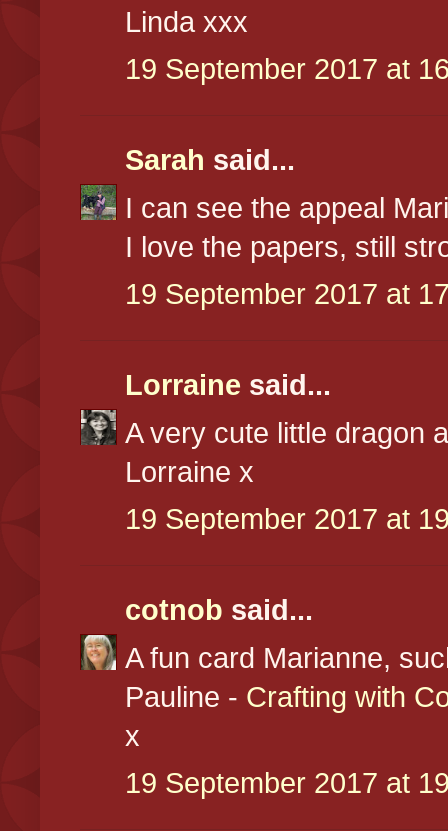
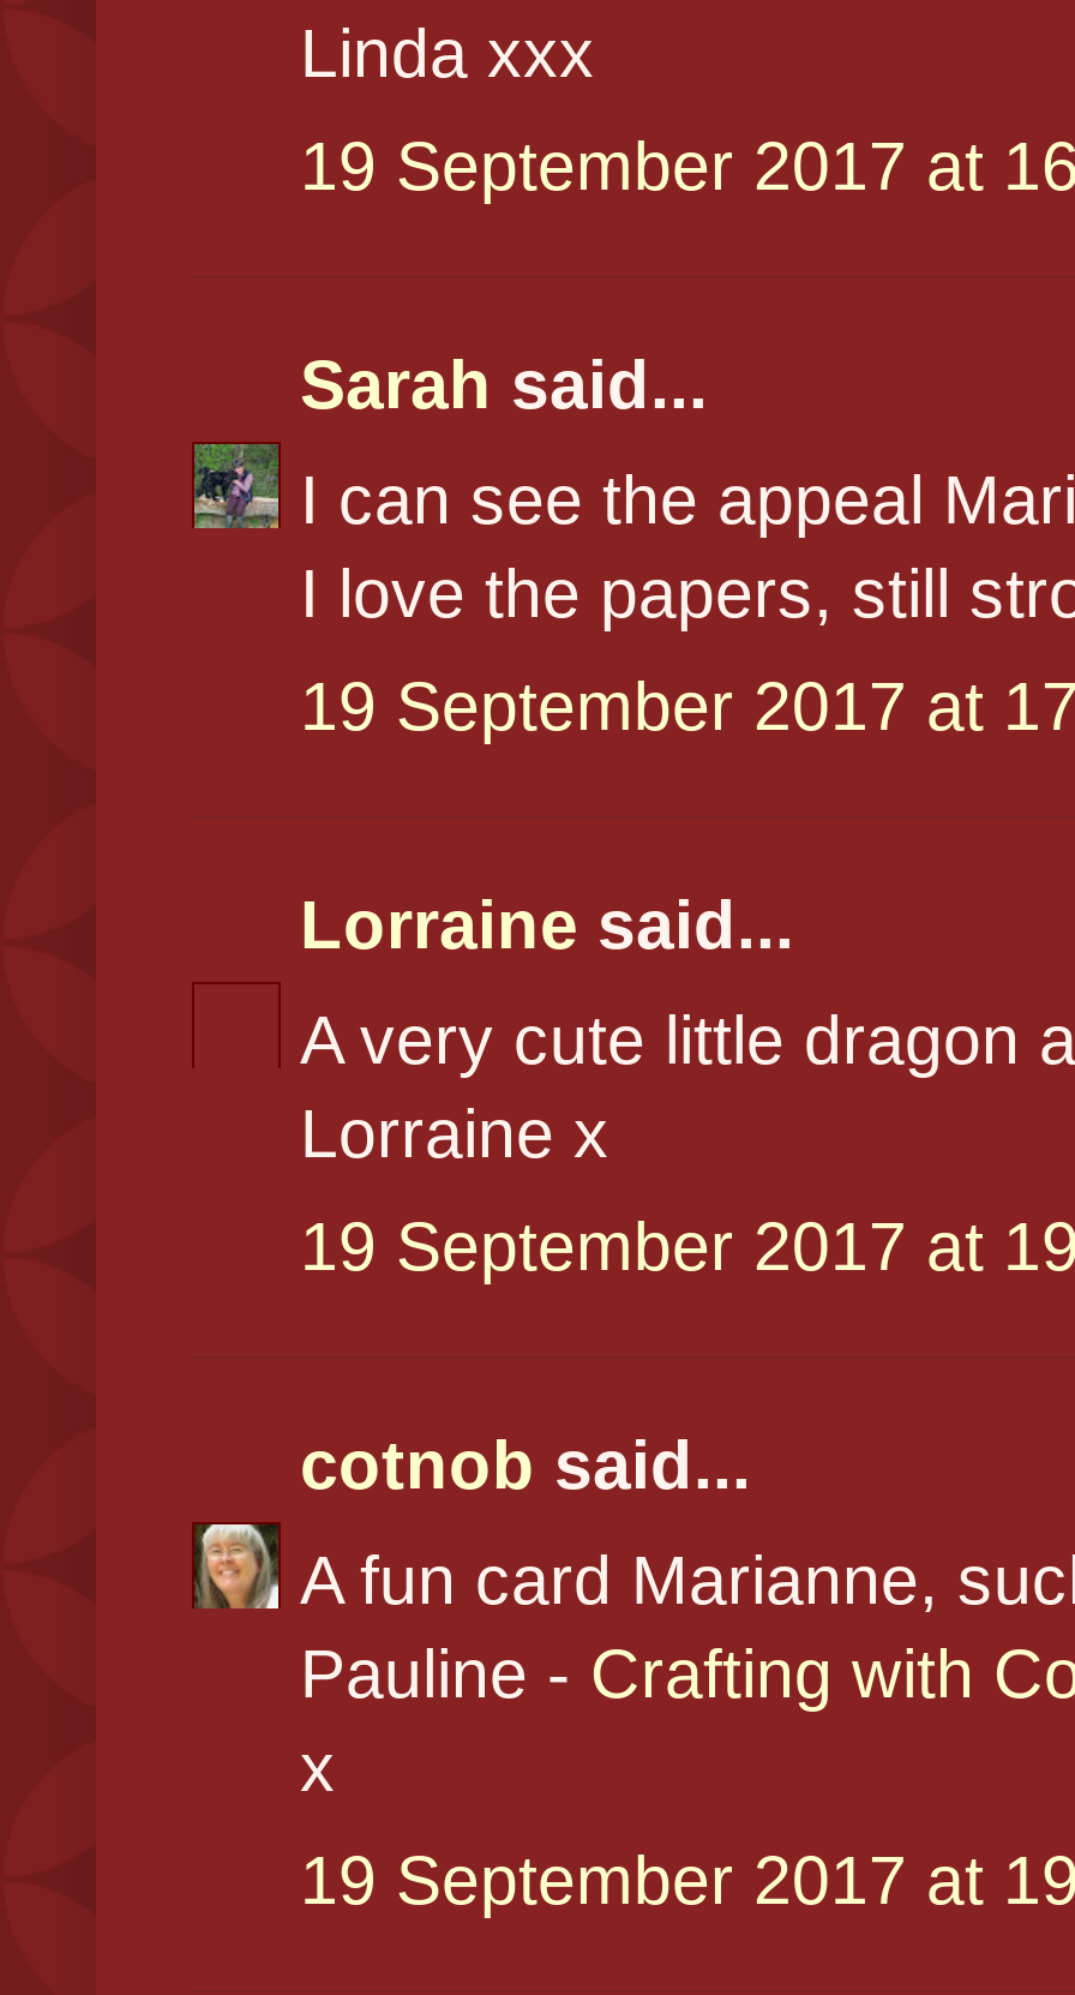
[80,409,117,446] [image] -> none

